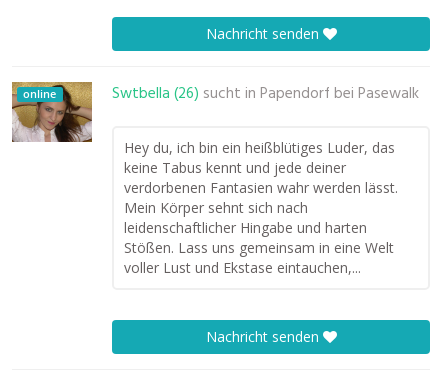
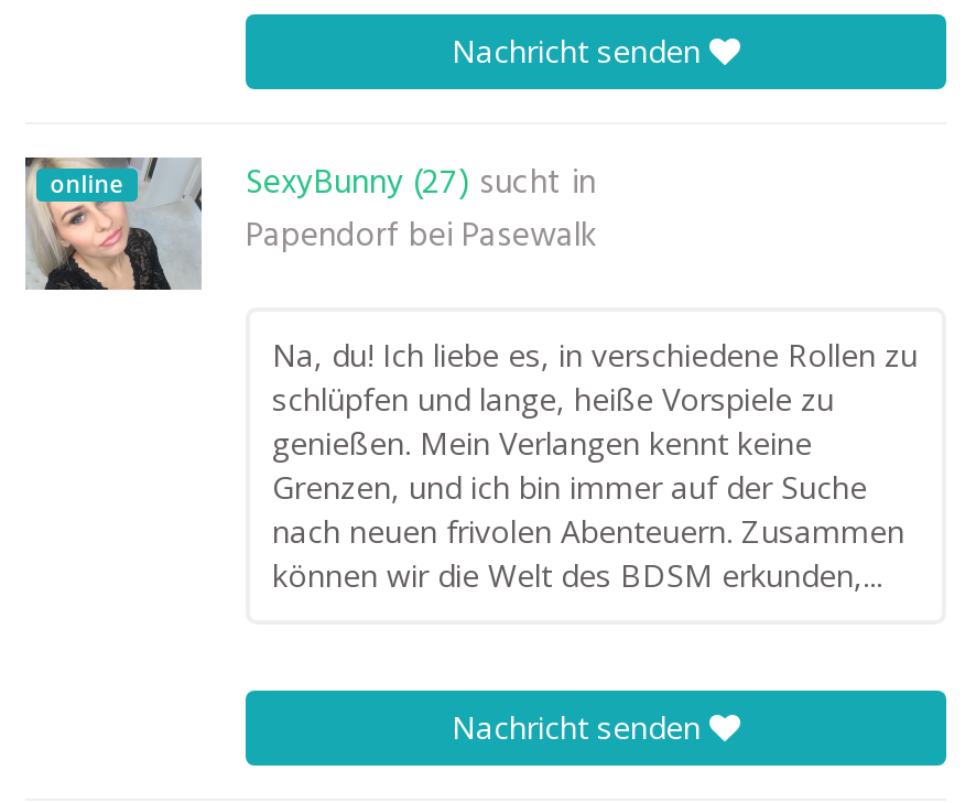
[12,81,419,142] [image] | Swtbella (26) sucht in Papendorf bei Pasewalk -> [23,155,596,292] [image] | SexyBunny (27) sucht in | Papendorf bei Pasewalk
[124,137,398,276] Hey du, ich bin ein heißblütiges Luder, das | keine Tabus kennt und jede deiner | verdorbenen Fantasien wahr werden lässt. | Mein Körper sehnt sich nach | leidenschaftlicher Hingabe und harten | Stößen. Lass uns gemeinsam in eine Welt | voller Lust und Ekstase eintauchen,... -> [272,333,918,595] Na, du! Ich liebe es, in verschiedene Rollen zu | schlüpfen und lange, heiße Vorspiele zu | genießen. Mein Verlangen kennt keine | Grenzen, und ich bin immer auf der Suche | nach neuen frivolen Abenteuern. Zusammen | können wir die Welt des BDSM erkunden,...

